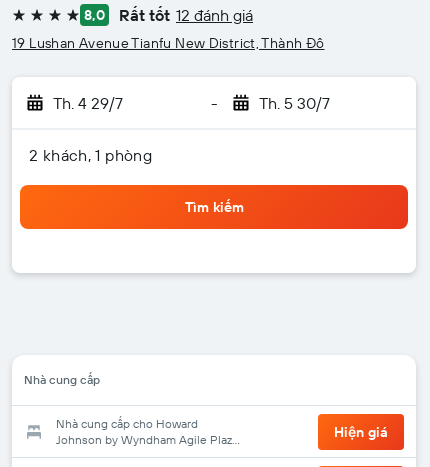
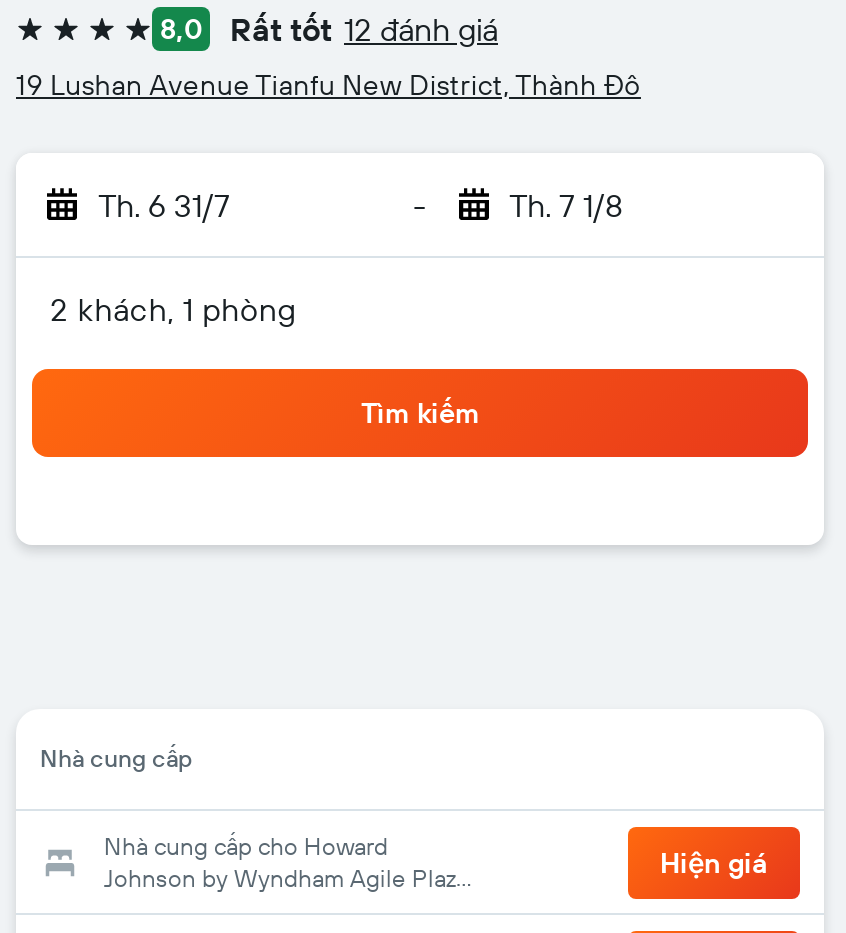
[53,93,123,113] Th. 4 29/7 -> [98,185,230,225] Th. 6 31/7
[258,93,329,113] Th. 5 30/7 -> [509,185,623,225] Th. 7 1/8

